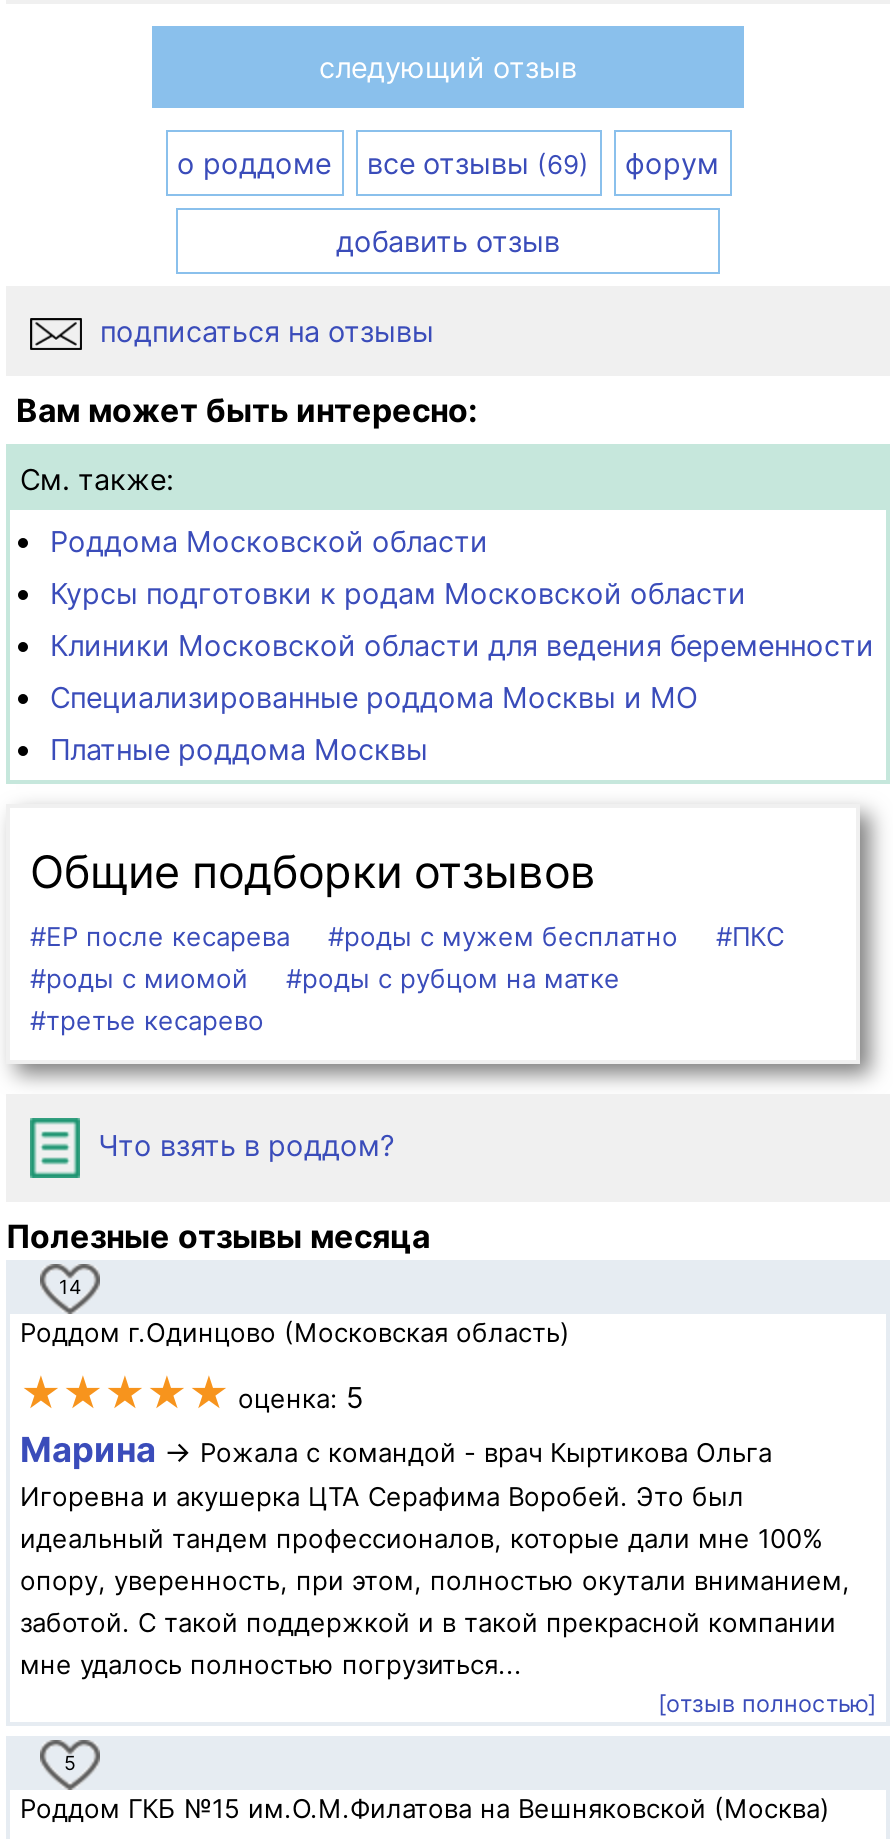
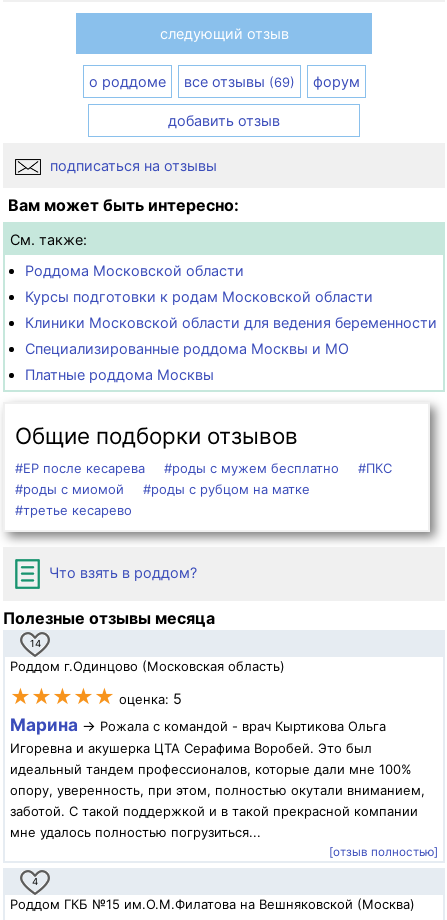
[64,1752,76,1774] 5 -> [32,876,38,887] 4

